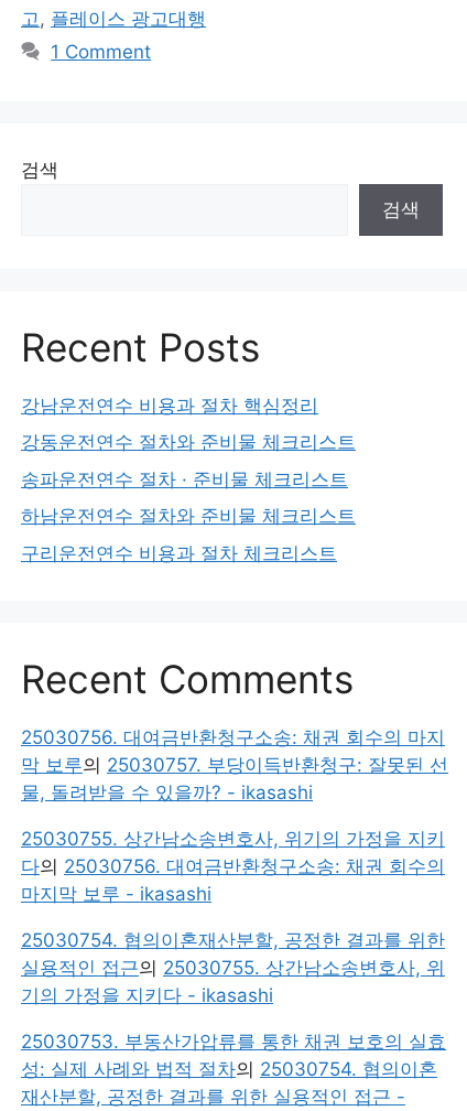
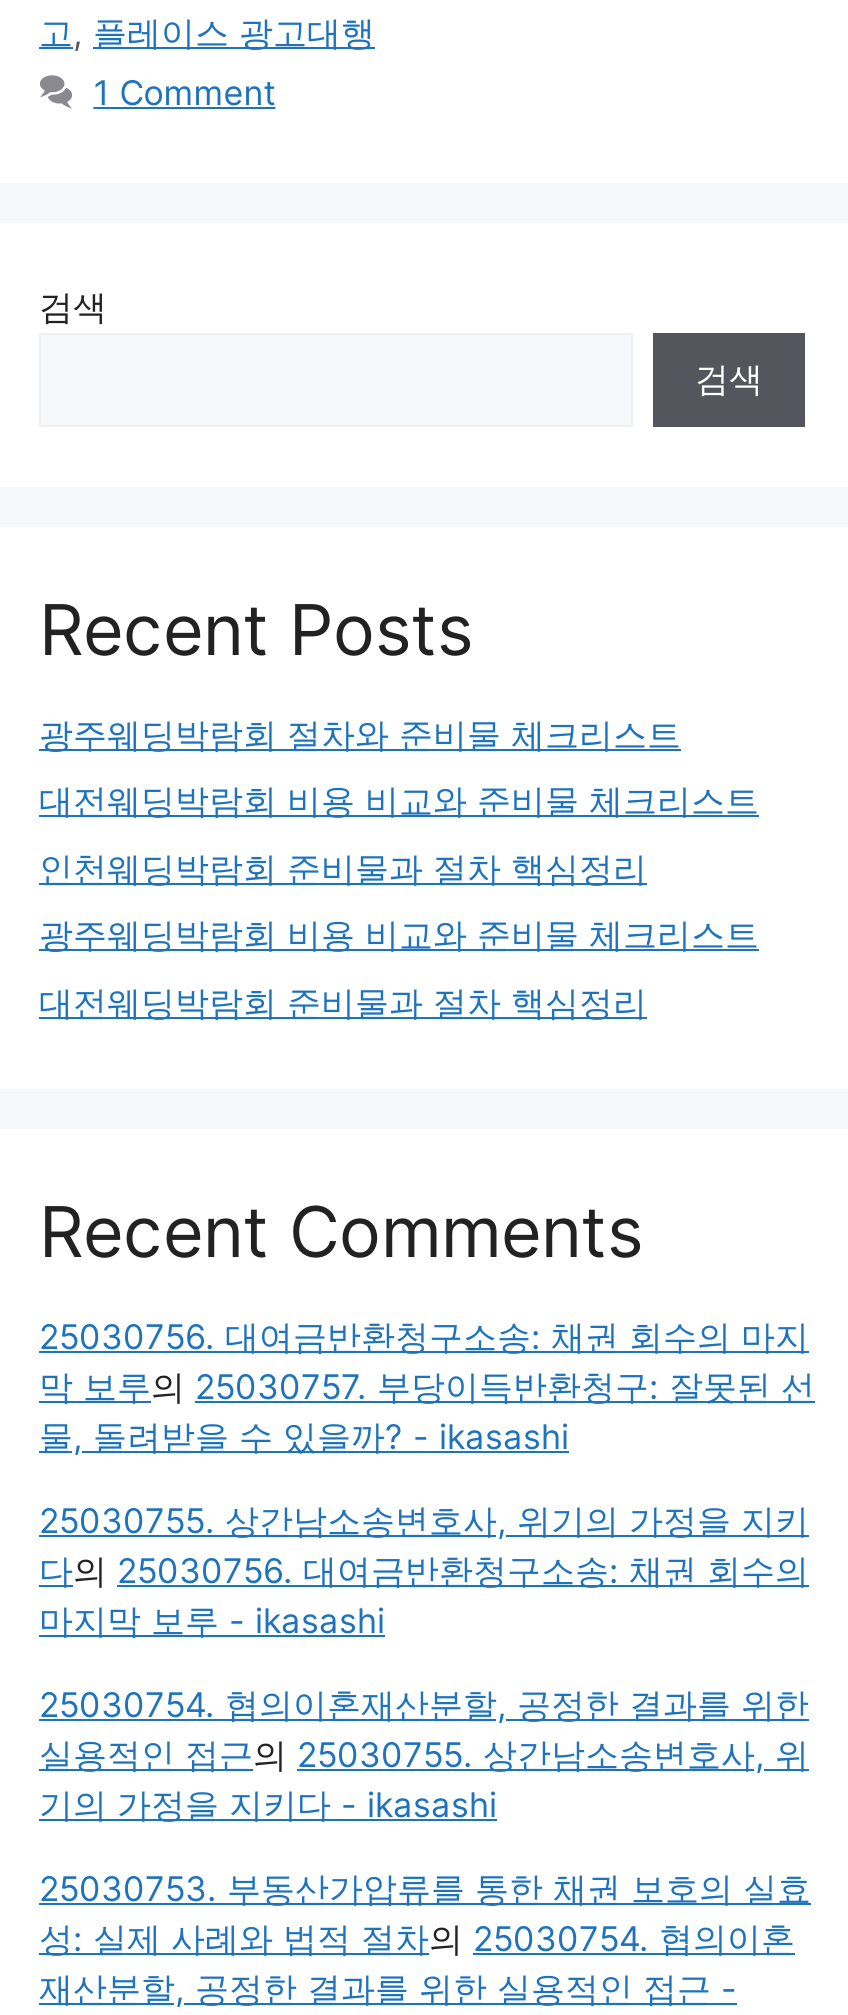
[21,394,318,416] 강남운전연수 비용과 절차 핵심정리 -> [39,714,681,754] 광주웨딩박람회 절차와 준비물 체크리스트
[21,431,356,453] 강동운전연수 절차와 준비물 체크리스트 -> [39,781,759,821] 대전웨딩박람회 비용 비교와 준비물 체크리스트
[21,468,348,490] 송파운전연수 절차 · 준비물 체크리스트 -> [39,848,647,888] 인천웨딩박람회 준비물과 절차 핵심정리
[21,505,356,527] 하남운전연수 절차와 준비물 체크리스트 -> [39,915,759,955] 광주웨딩박람회 비용 비교와 준비물 체크리스트
[21,542,337,564] 구리운전연수 비용과 절차 체크리스트 -> [39,982,647,1022] 대전웨딩박람회 준비물과 절차 핵심정리

